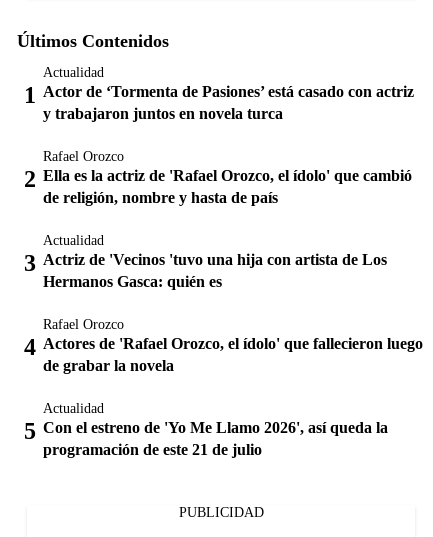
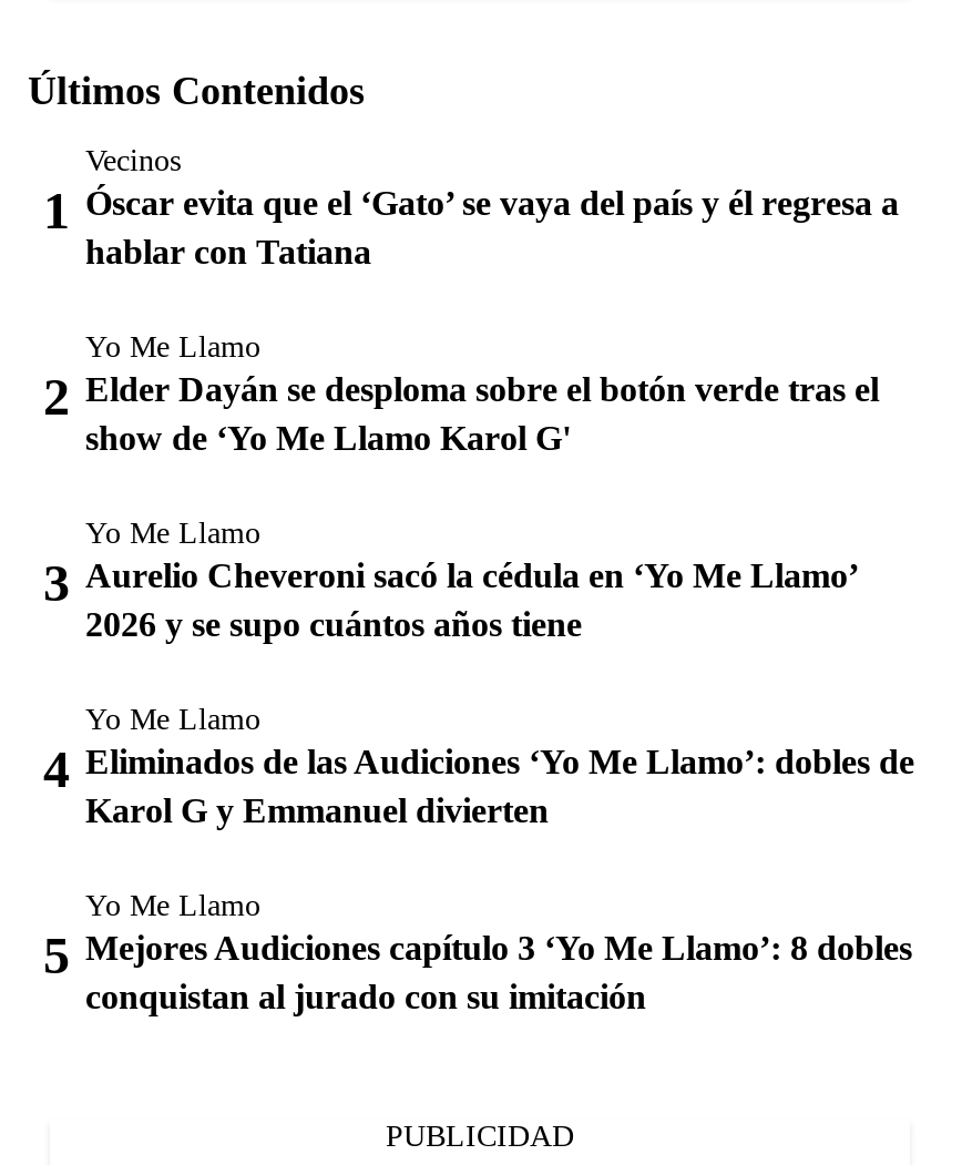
[43,65,414,122] Actualidad | Actor de ‘Tormenta de Pasiones’ está casado con actriz | y trabajaron juntos en novela turca -> [85,144,899,270] Vecinos | Óscar evita que el ‘Gato’ se vaya del país y él regresa a | hablar con Tatiana
[43,149,412,206] Rafael Orozco | Ella es la actriz de 'Rafael Orozco, el ídolo' que cambió | de religión, nombre y hasta de país -> [85,330,879,457] Yo Me Llamo | Elder Dayán se desploma sobre el botón verde tras el | show de ‘Yo Me Llamo Karol G'
[43,233,387,290] Actualidad | Actriz de 'Vecinos 'tuvo una hija con artista de Los | Hermanos Gasca: quién es -> [85,517,857,643] Yo Me Llamo | Aurelio Cheveroni sacó la cédula en ‘Yo Me Llamo’ | 2026 y se supo cuántos años tiene
[43,317,423,374] Rafael Orozco | Actores de 'Rafael Orozco, el ídolo' que fallecieron luego | de grabar la novela -> [85,703,914,829] Yo Me Llamo | Eliminados de las Audiciones ‘Yo Me Llamo’: dobles de | Karol G y Emmanuel divierten
[43,401,388,458] Actualidad | Con el estreno de 'Yo Me Llamo 2026', así queda la | programación de este 21 de julio -> [85,889,912,1015] Yo Me Llamo | Mejores Audiciones capítulo 3 ‘Yo Me Llamo’: 8 dobles | conquistan al jurado con su imitación

